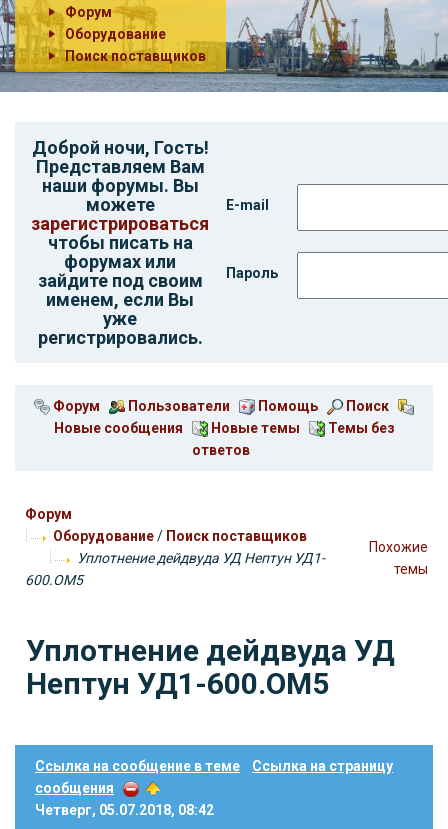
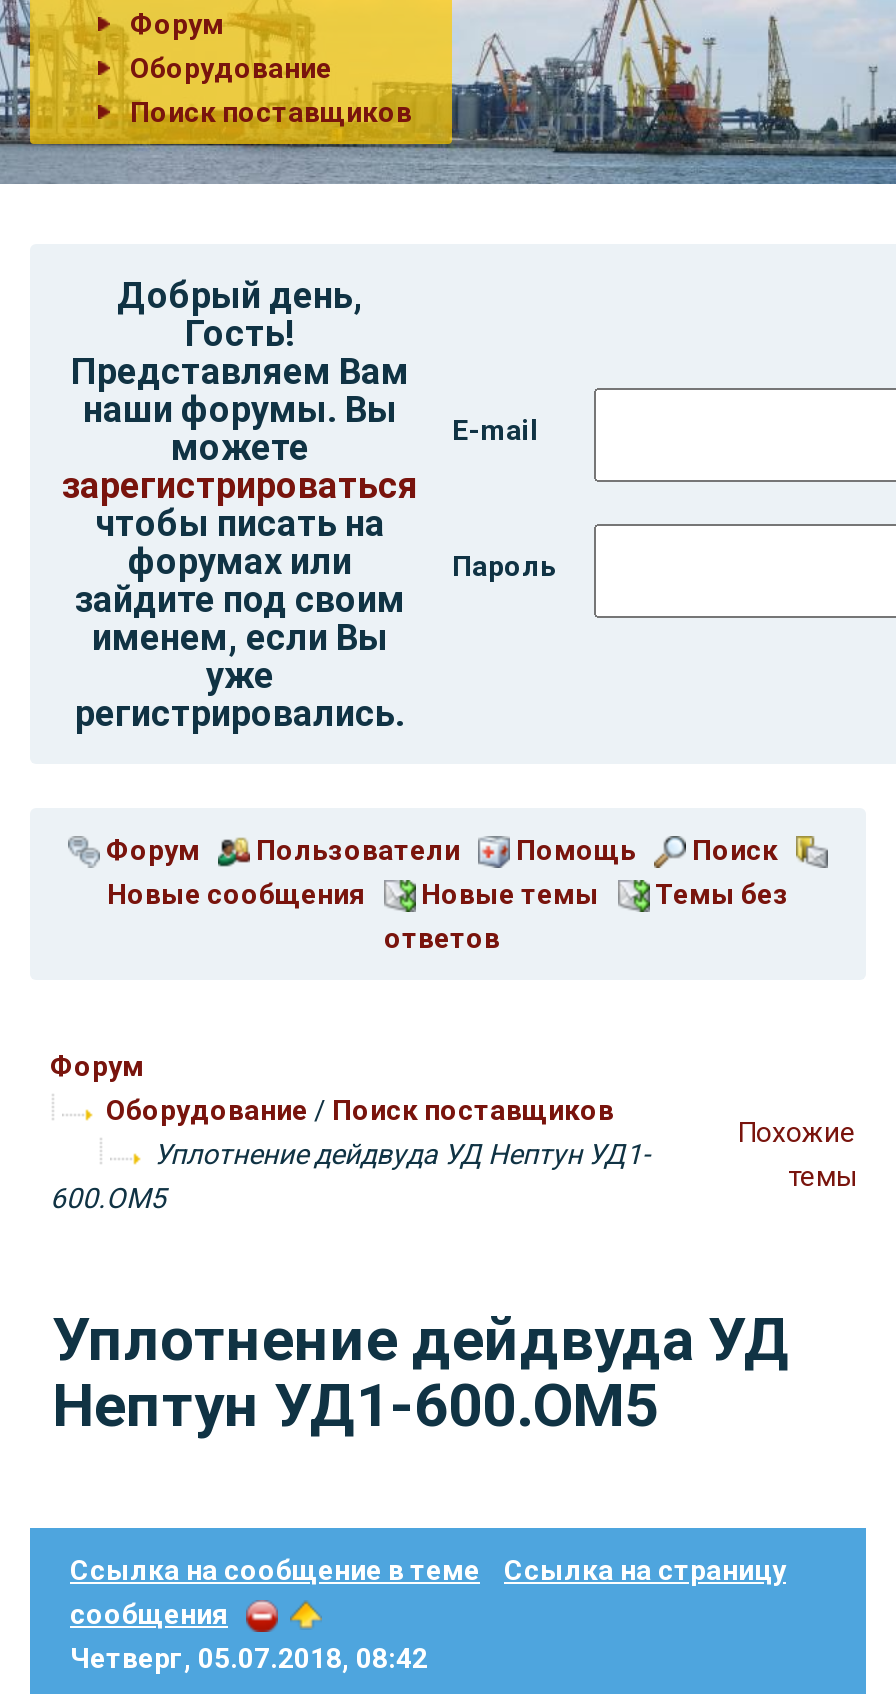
[31,137,208,158] Доброй ночи, Гость! -> [117,273,363,353] Добрый день, | Гость!

